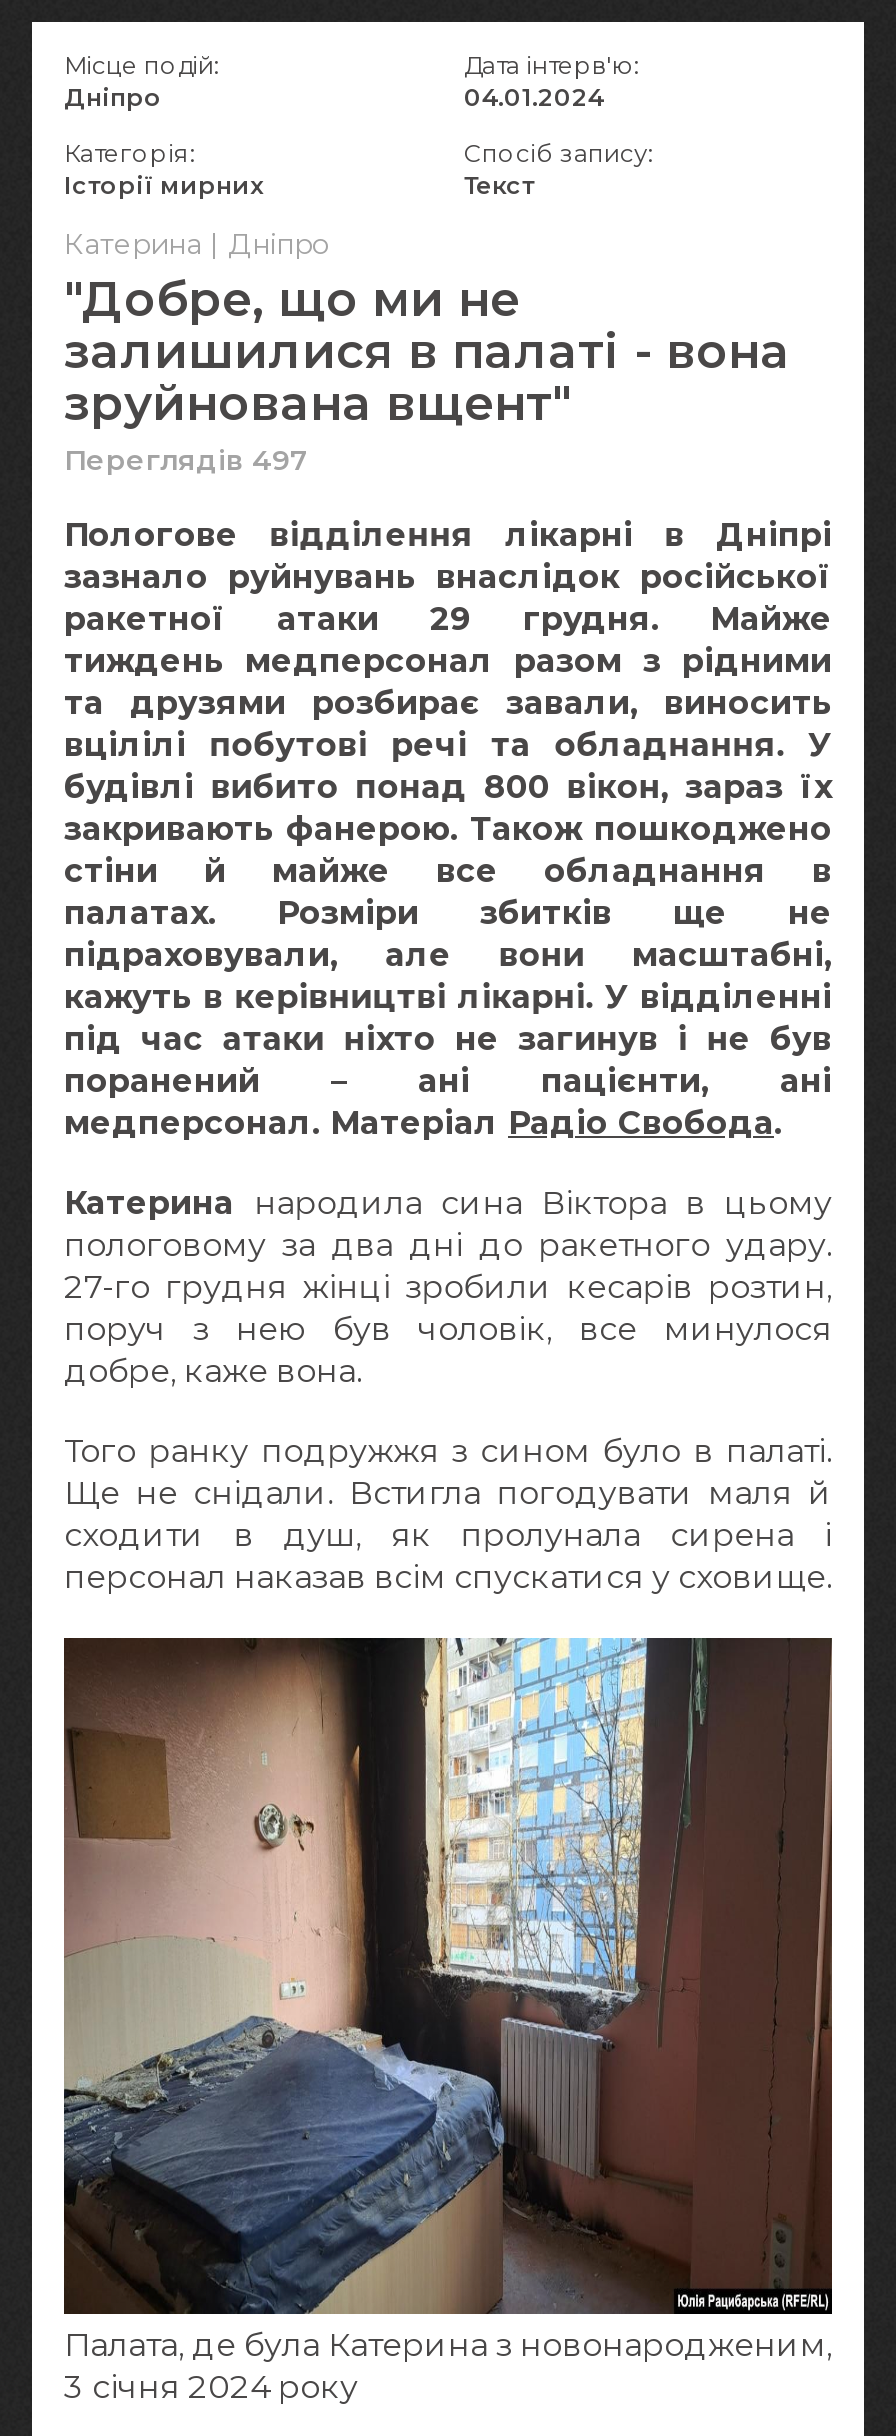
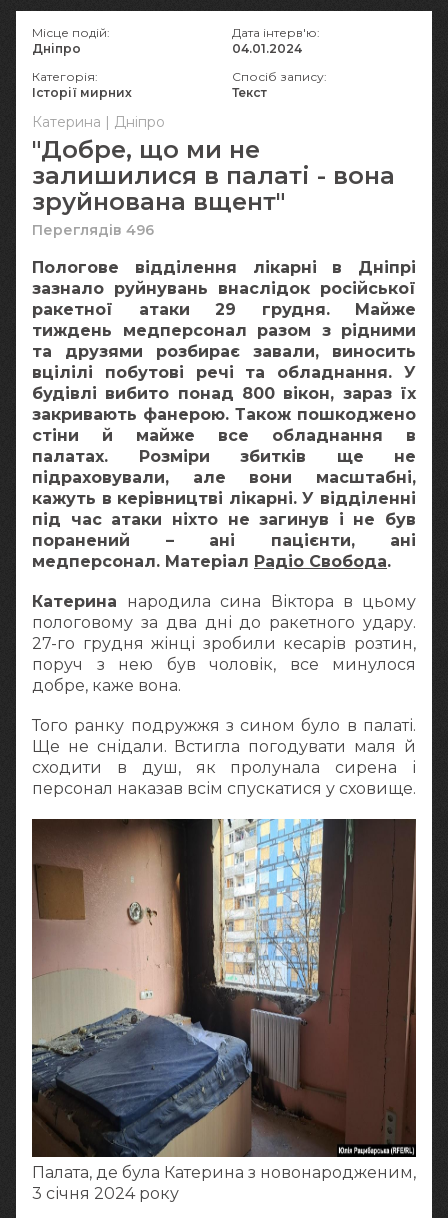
[64,442,308,478] Переглядів 497 -> [32,221,154,239] Переглядів 496

